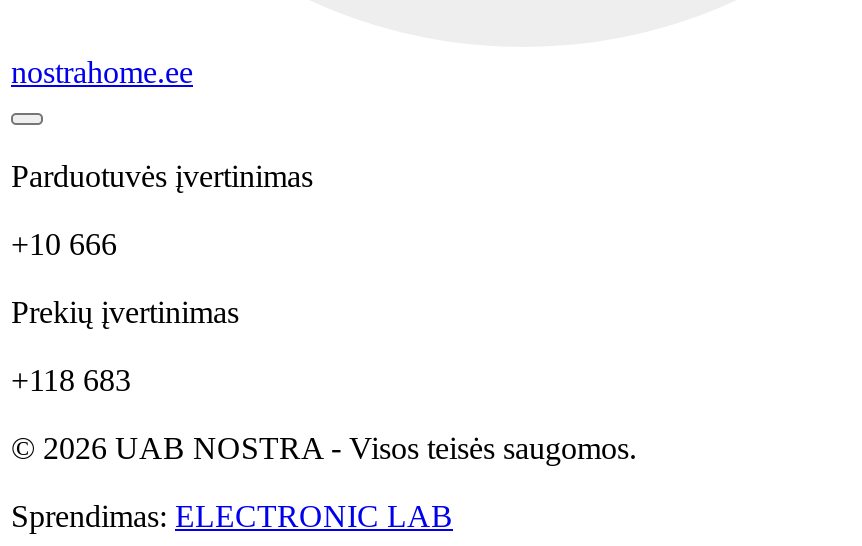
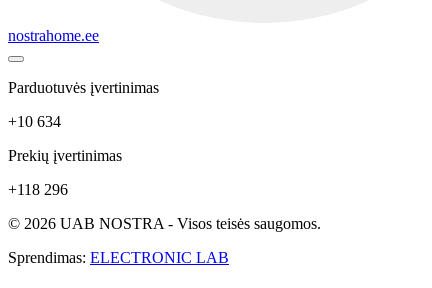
[11,227,117,261] +10 666 -> [8,113,61,130] +10 634
[11,363,131,397] +118 683 -> [8,181,68,198] +118 296

